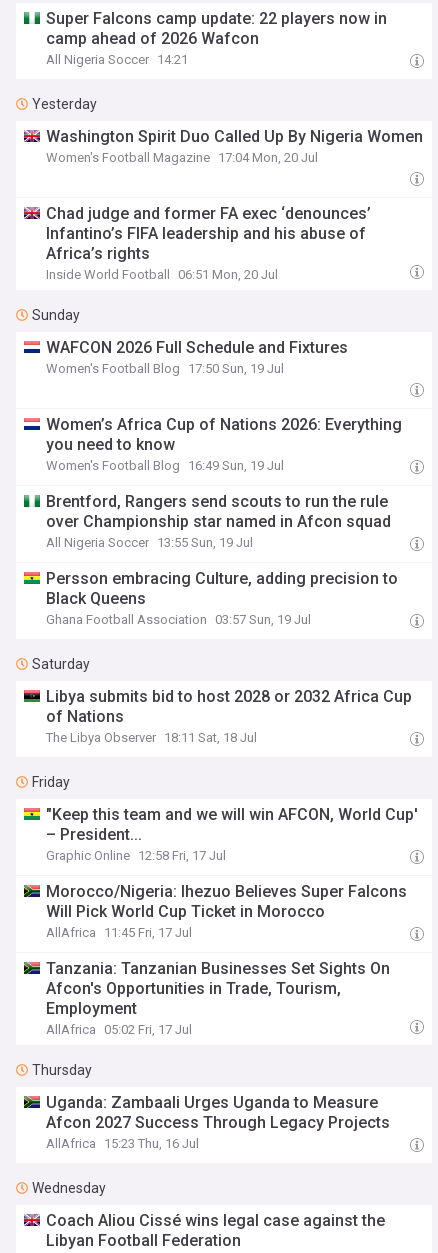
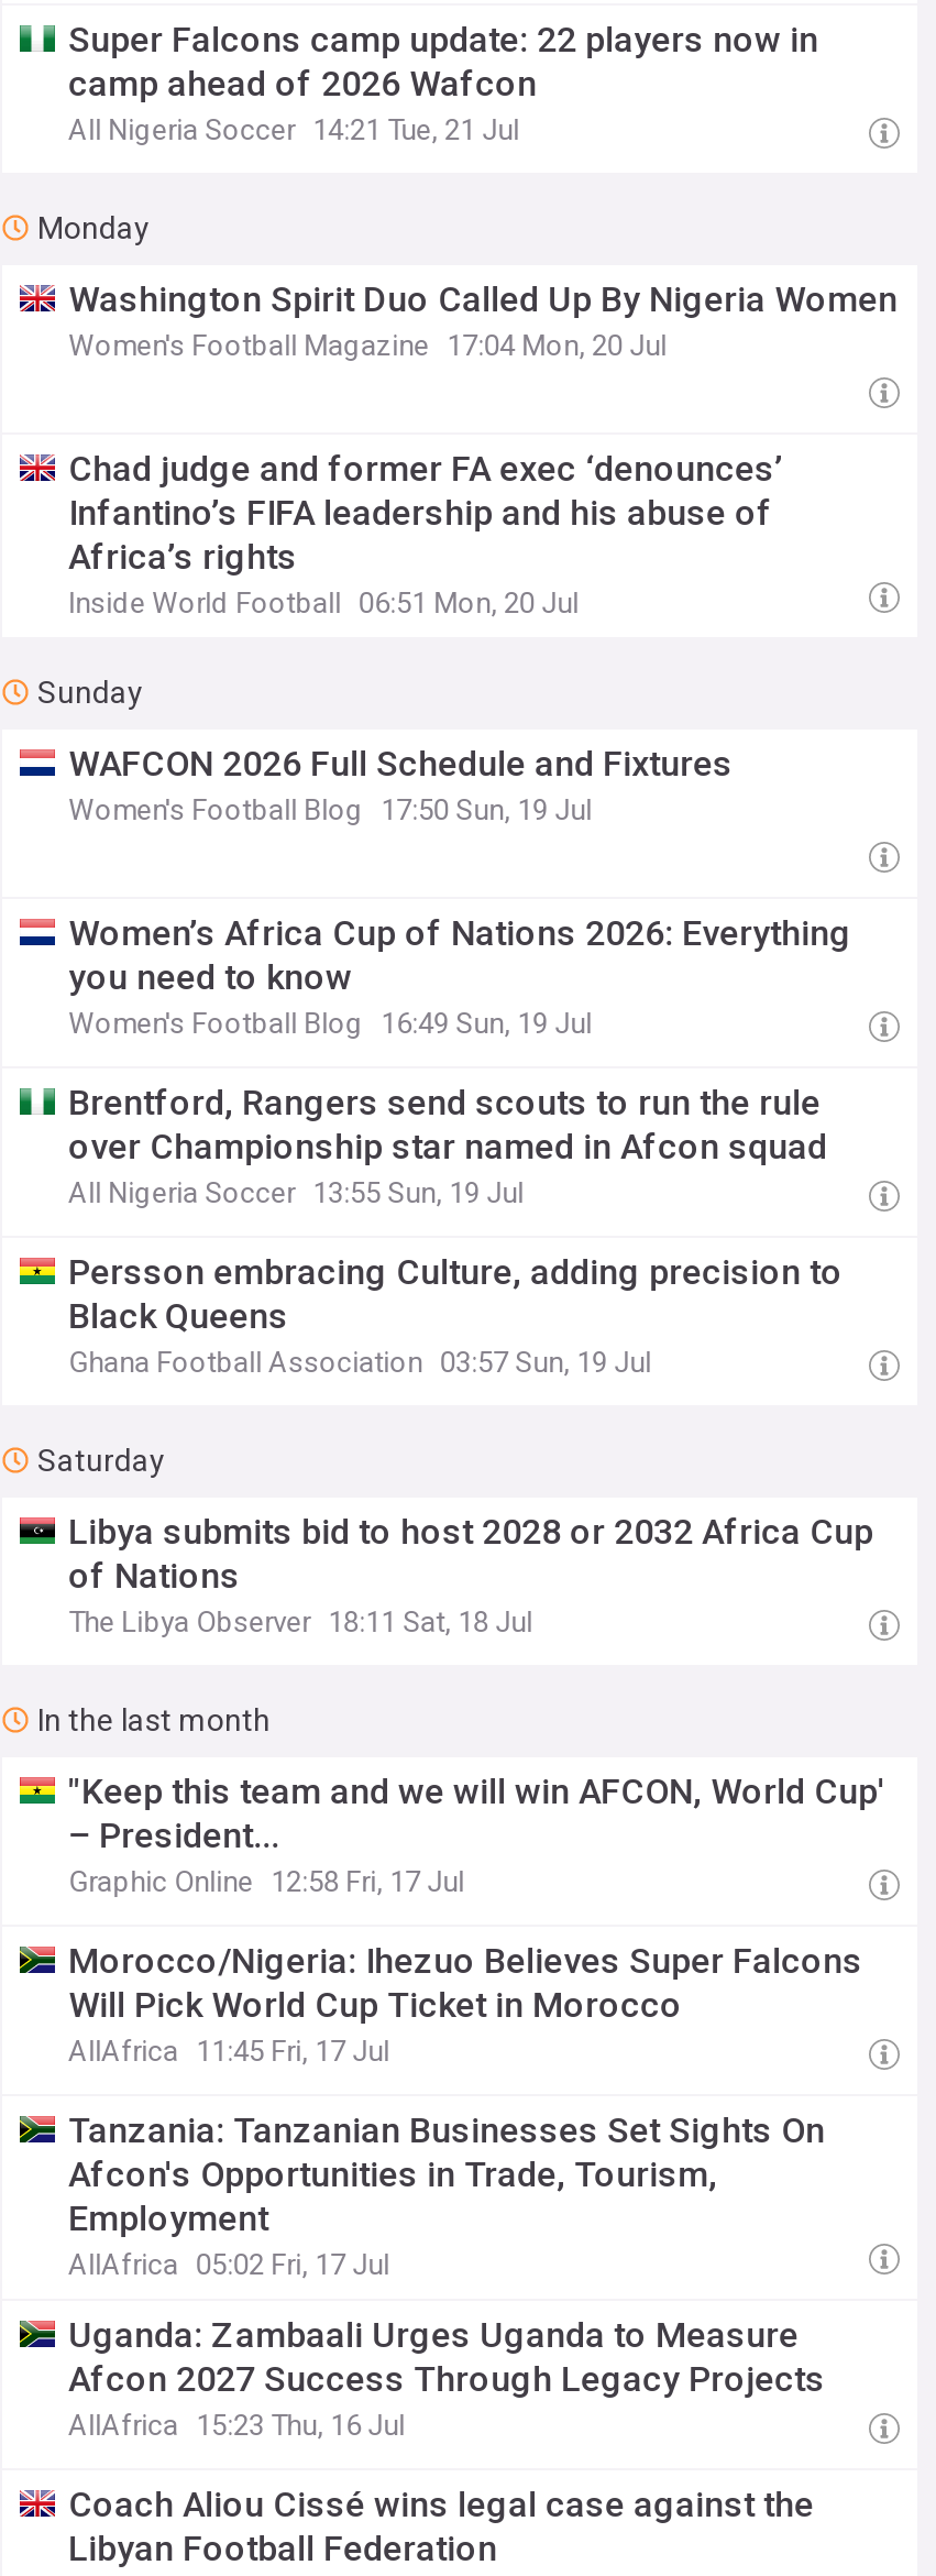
[46,52,188,67] All Nigeria Soccer 14:21 -> [68,113,519,146] All Nigeria Soccer 14:21 Tue, 21 Jul
[32,96,97,112] Yesterday -> [37,210,150,245] Monday
[32,774,70,790] Friday -> [37,1702,271,1738] In the last month
[32,1062,92,1078] Thursday -> none
[32,1180,106,1196] Wednesday -> none

